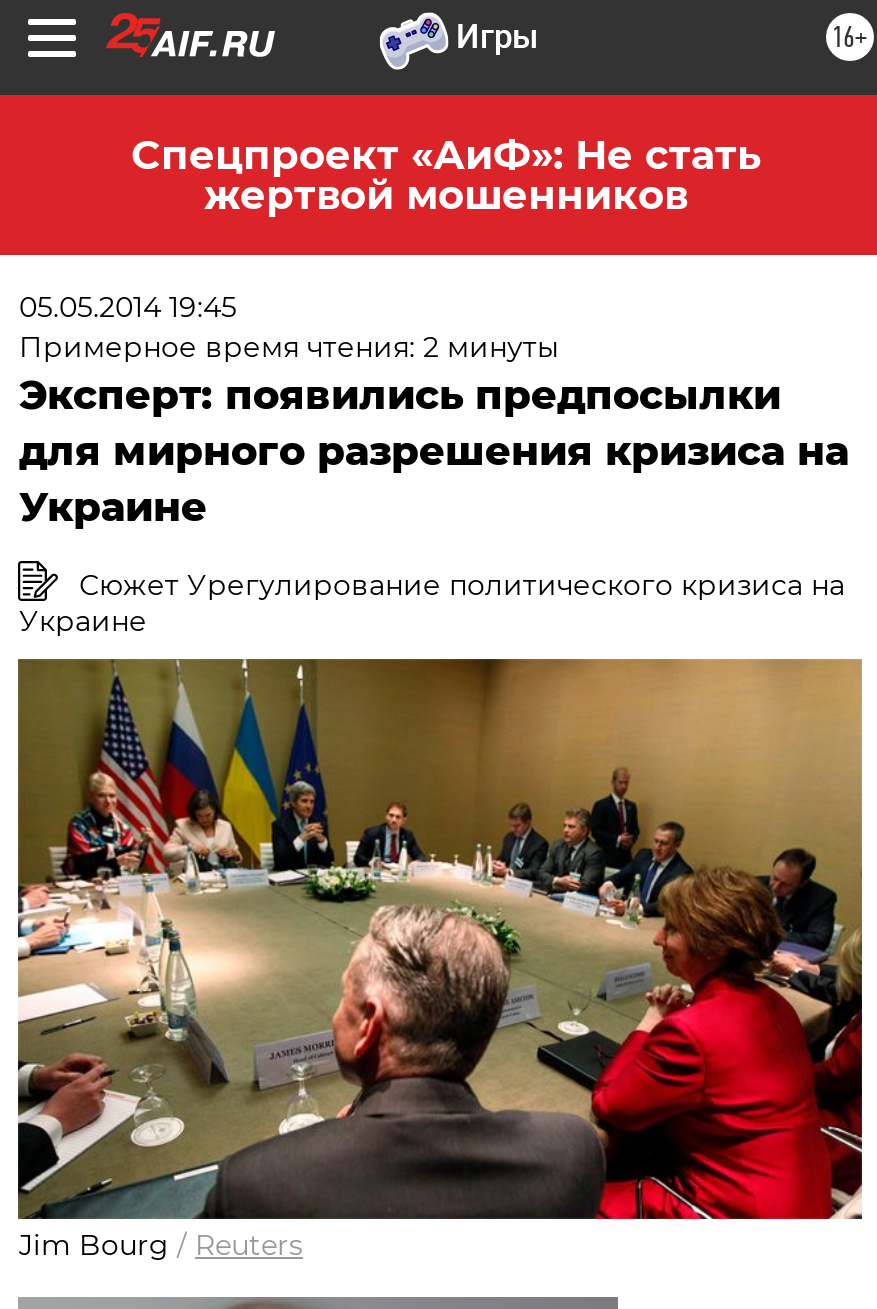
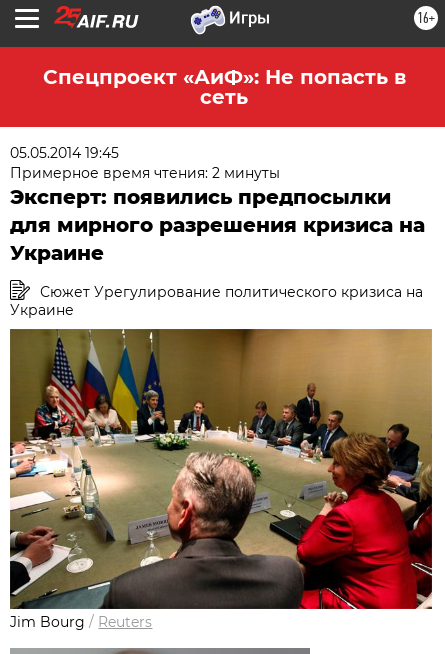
[131,131,761,219] Спецпроект «АиФ»: Не стать | жертвой мошенников -> [42,65,405,109] Спецпроект «АиФ»: Не попасть в | сеть

